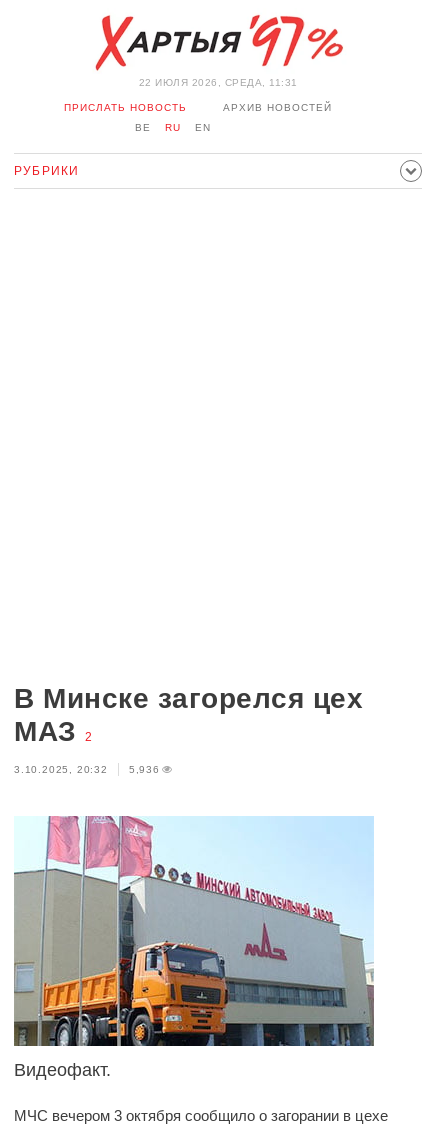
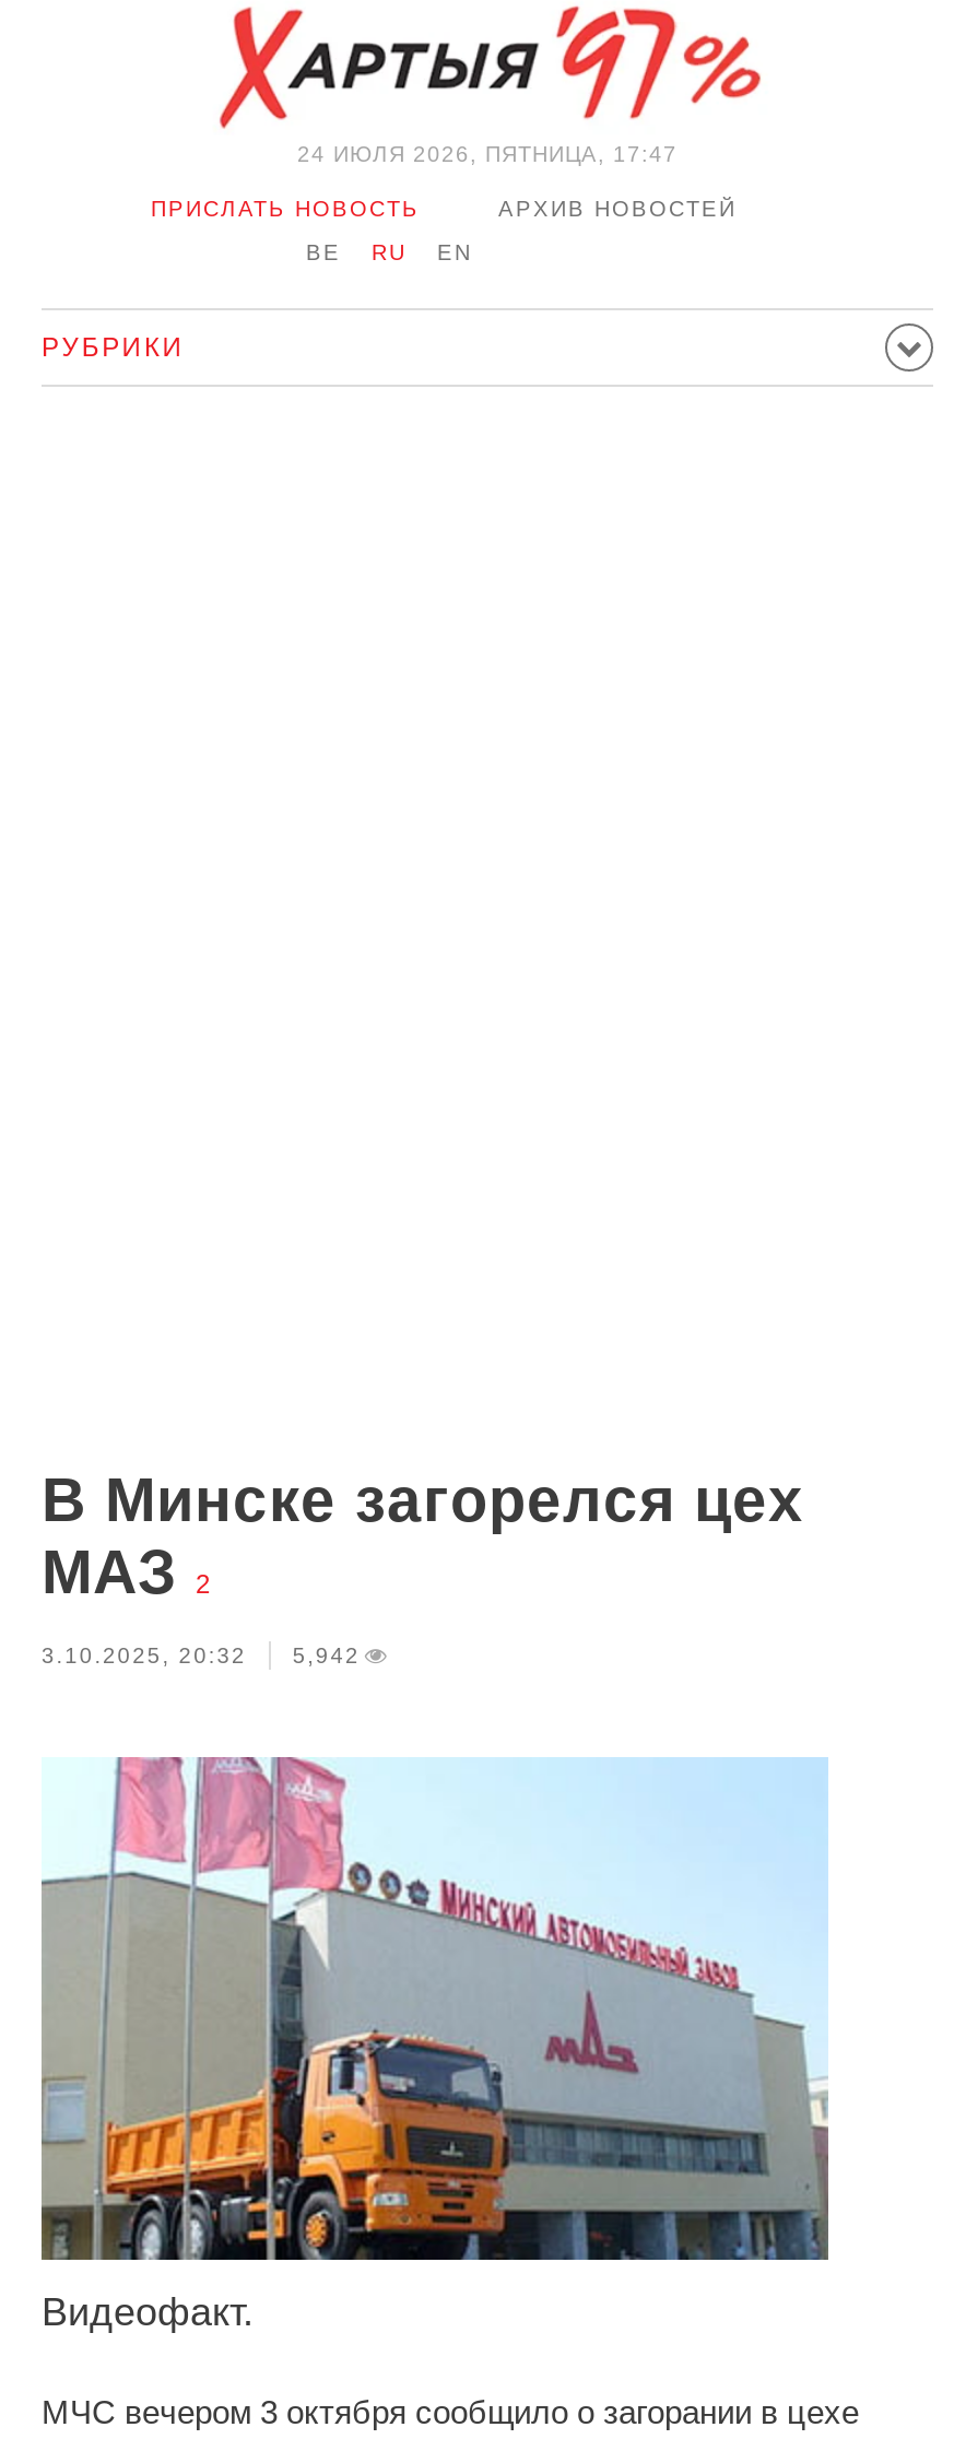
[138,77,297,88] 22 ИЮЛЯ 2026, СРЕДА, 11:31 -> [297,142,678,166] 24 ИЮЛЯ 2026, ПЯТНИЦА, 17:47
[14,764,160,775] 3.10.2025, 20:32 5,936 -> [42,1643,360,1668] 3.10.2025, 20:32 5,942

